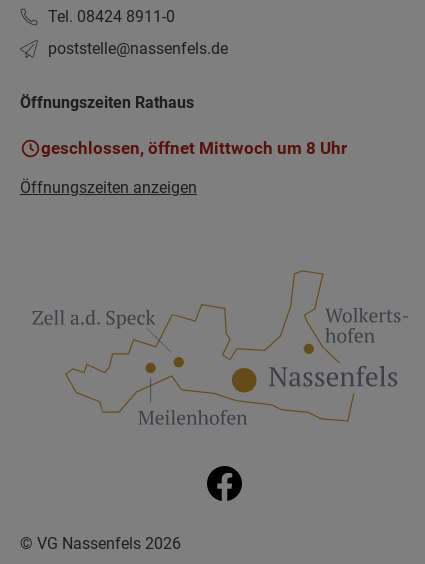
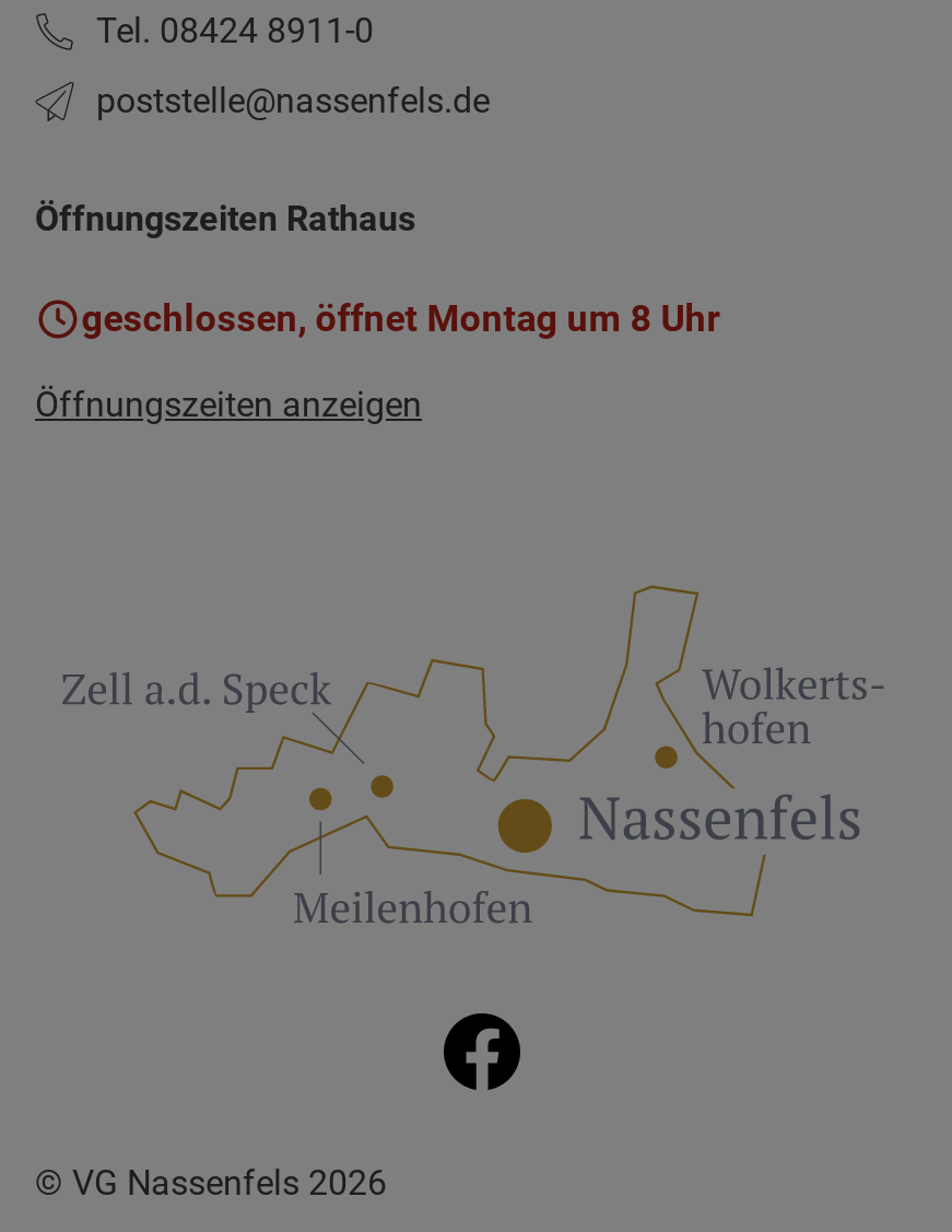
[41,138,347,158] geschlossen, öffnet Mittwoch um 8 Uhr -> [81,295,720,339] geschlossen, öffnet Montag um 8 Uhr

